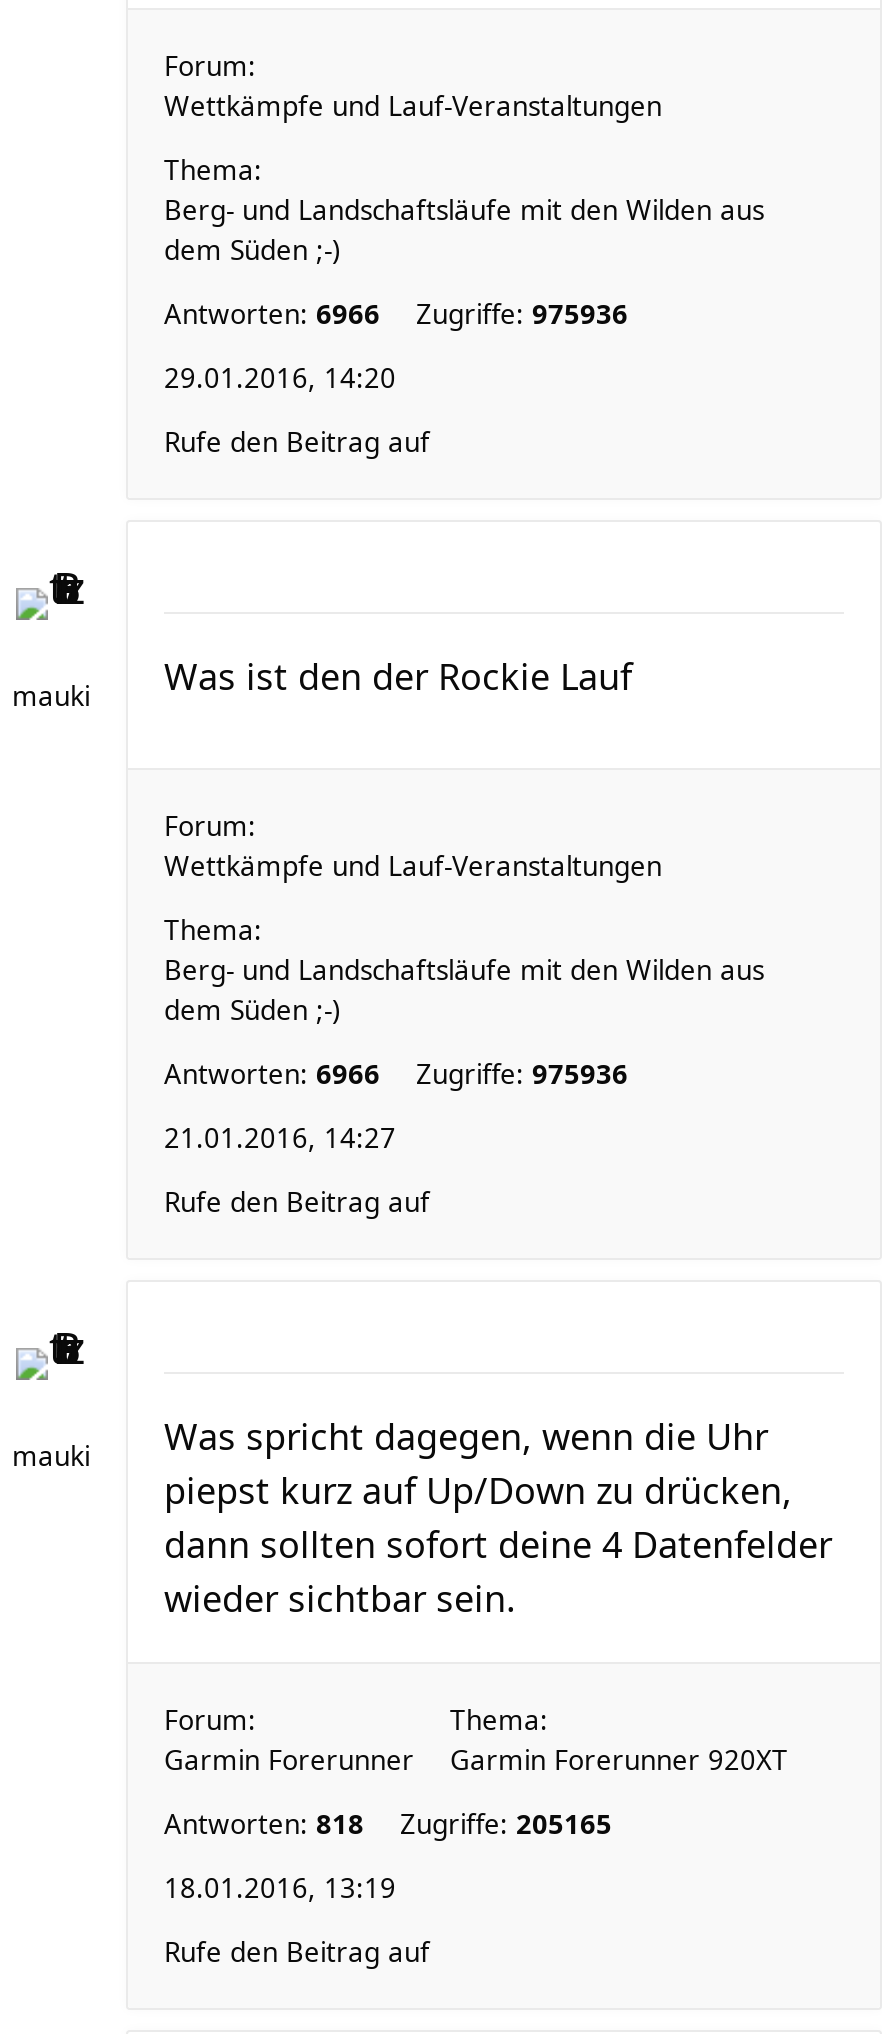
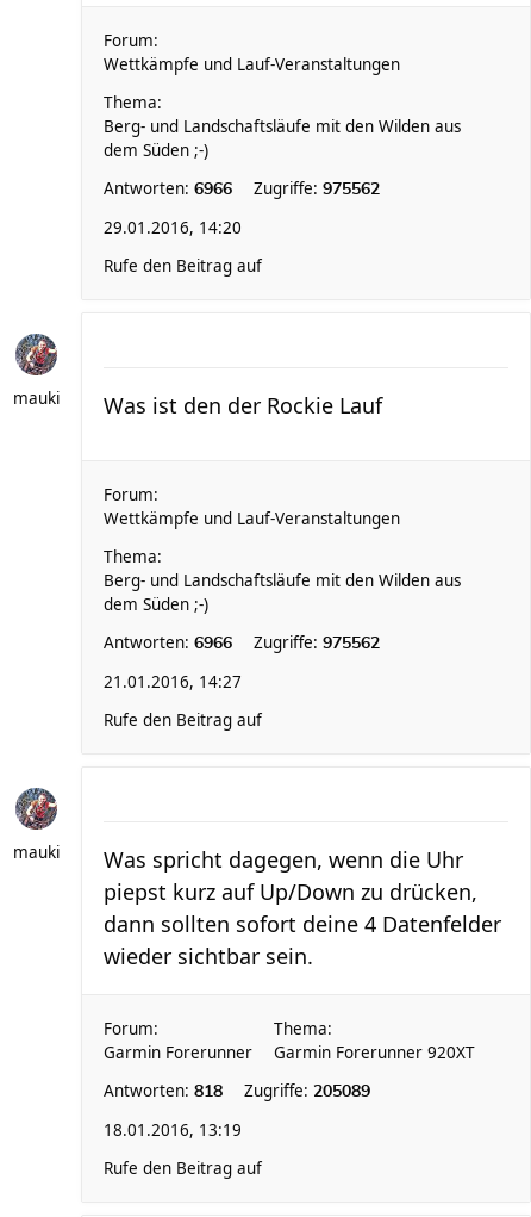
[164,296,628,332] Antworten: 6966 Zugriffe: 975936 -> [104,178,380,199] Antworten: 6966 Zugriffe: 975562
[16,556,84,626] [image] -> [15,333,58,377] [image]
[164,1056,628,1092] Antworten: 6966 Zugriffe: 975936 -> [104,632,380,653] Antworten: 6966 Zugriffe: 975562
[16,1316,84,1386] [image] -> [15,787,58,831] [image]
[164,1806,612,1842] Antworten: 818 Zugriffe: 205165 -> [104,1080,370,1101] Antworten: 818 Zugriffe: 205089

